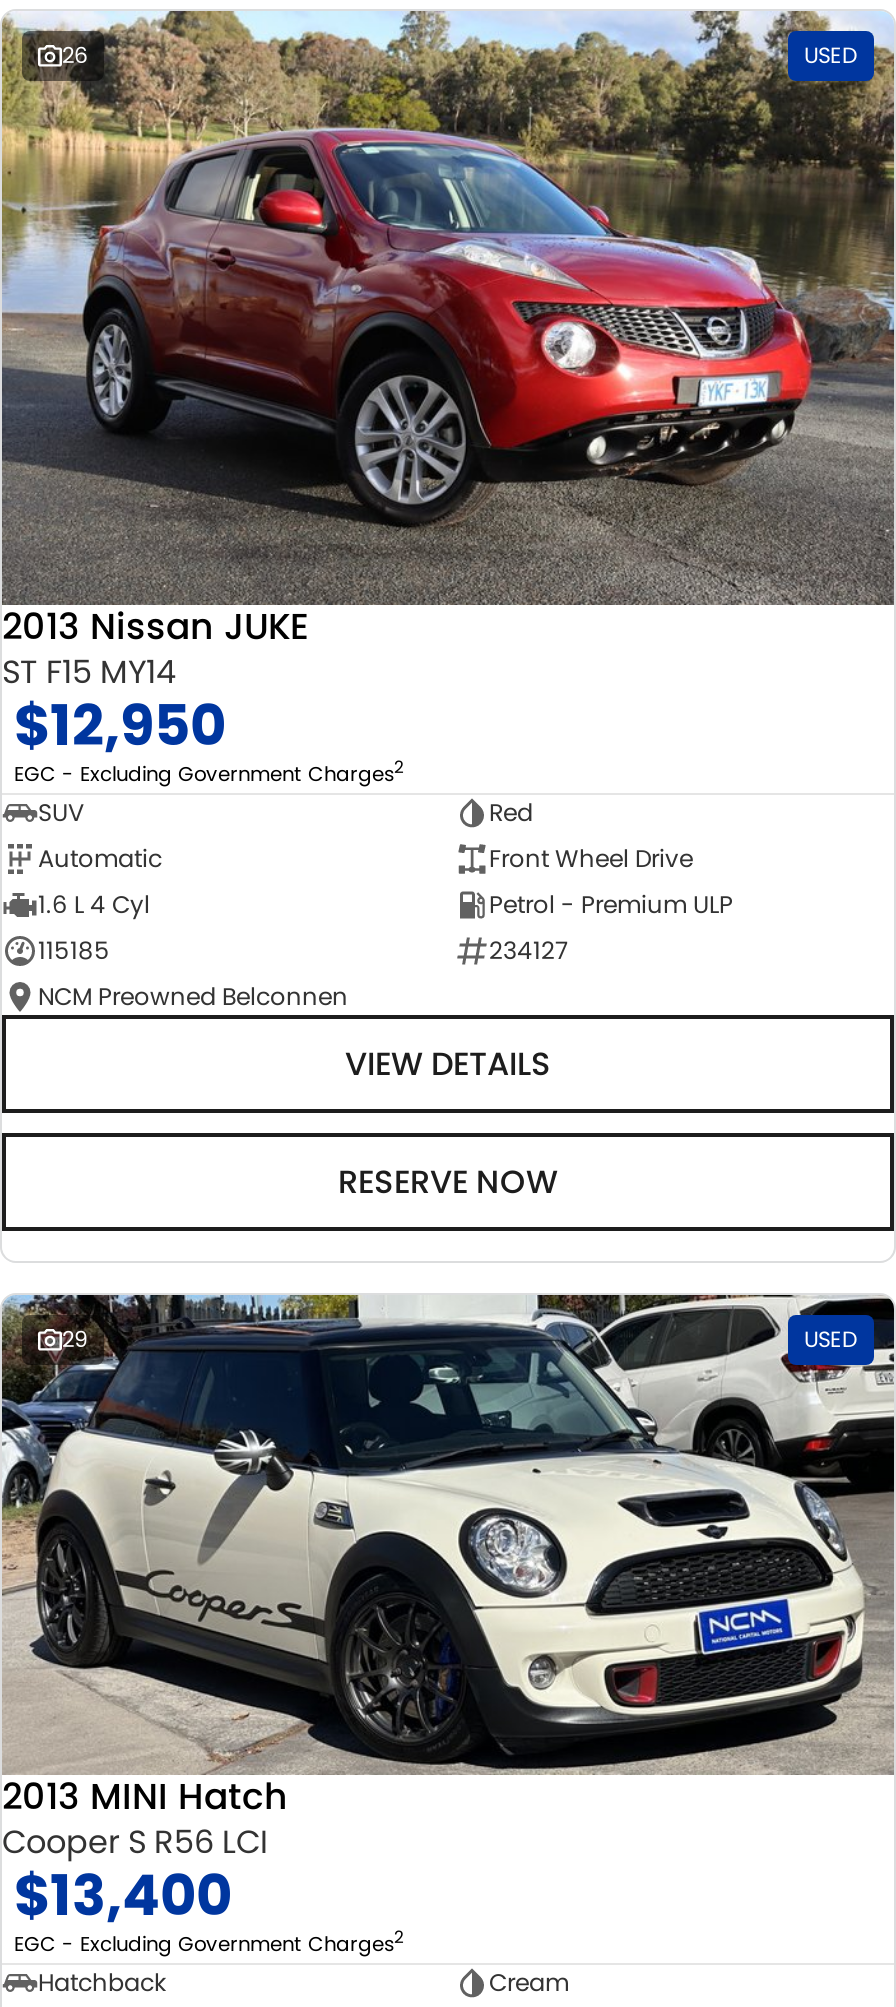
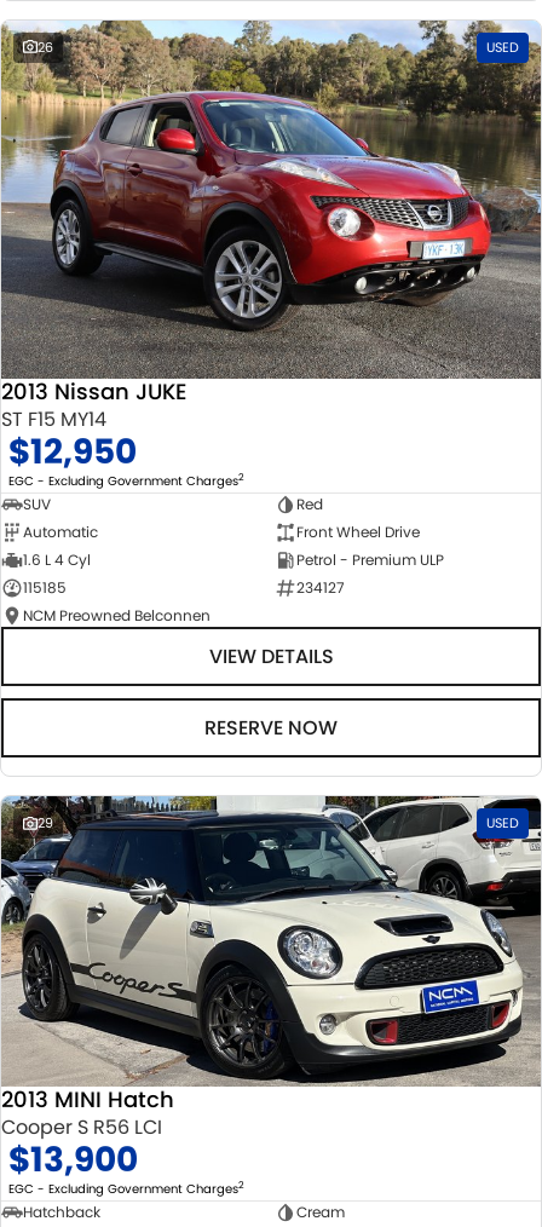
[14,1857,232,1935] $13,400 -> [8,1136,138,1183] $13,900

